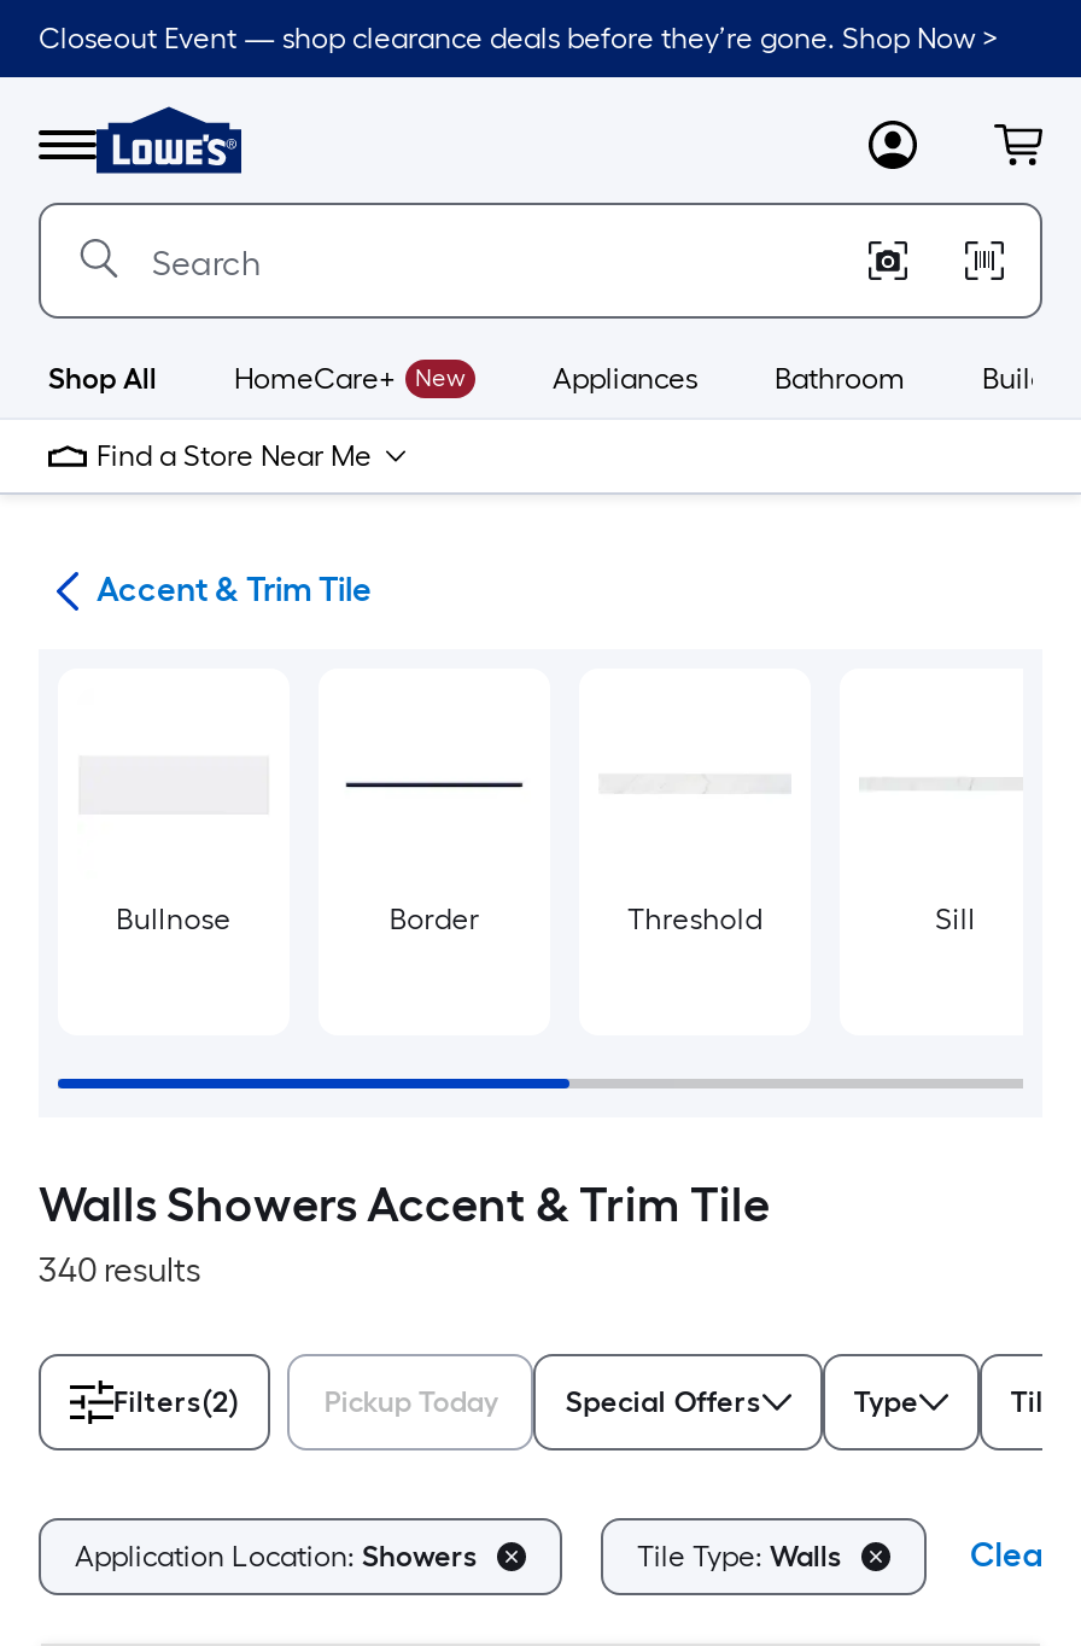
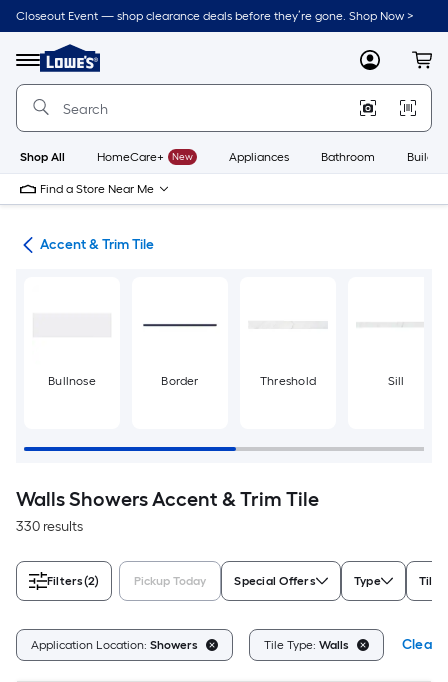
[39,1250,200,1291] 340 results -> [16,518,83,535] 330 results

